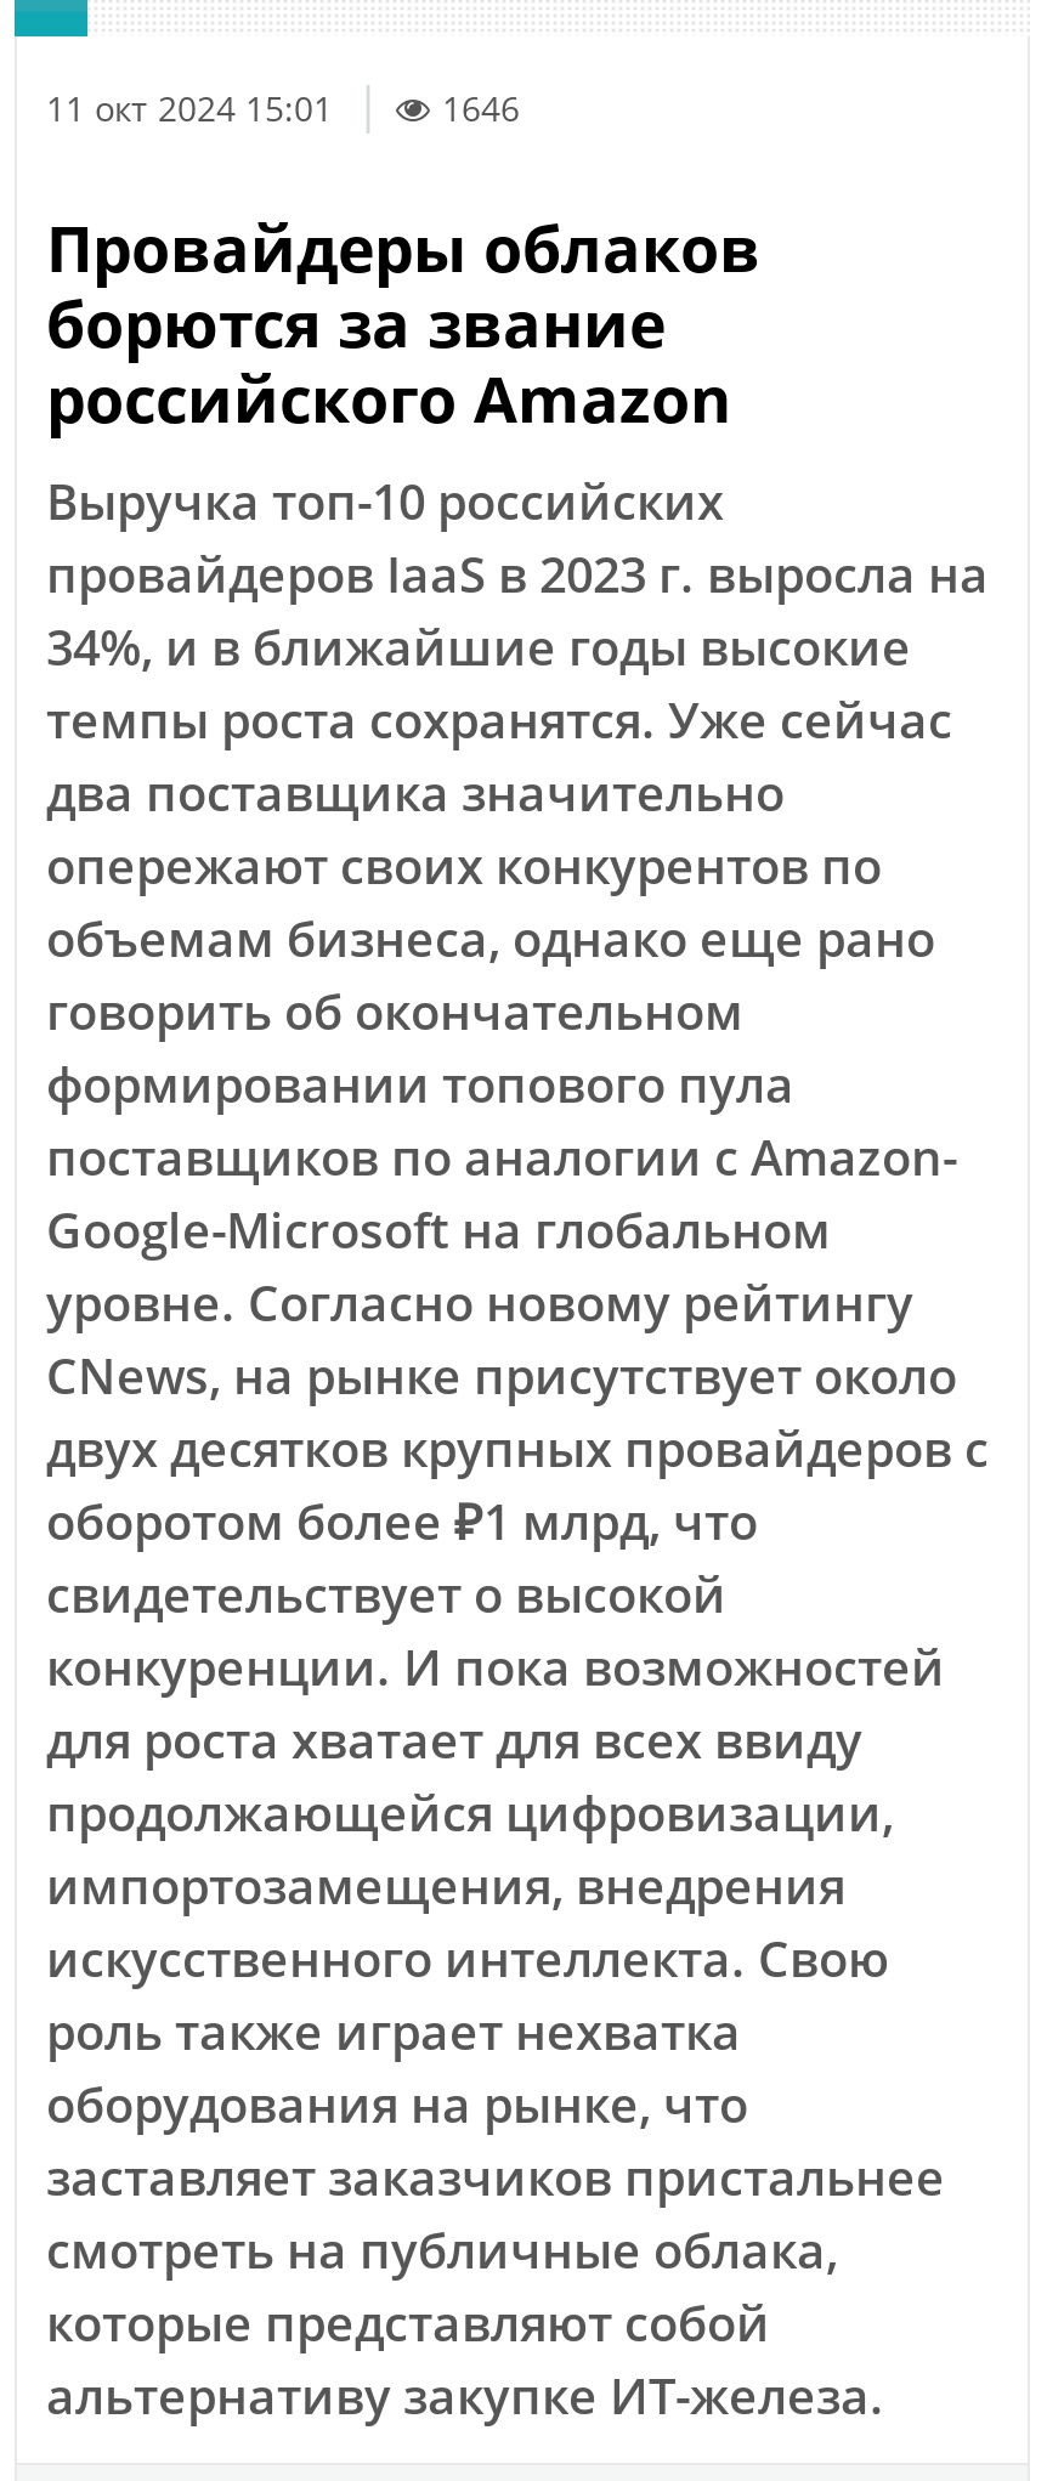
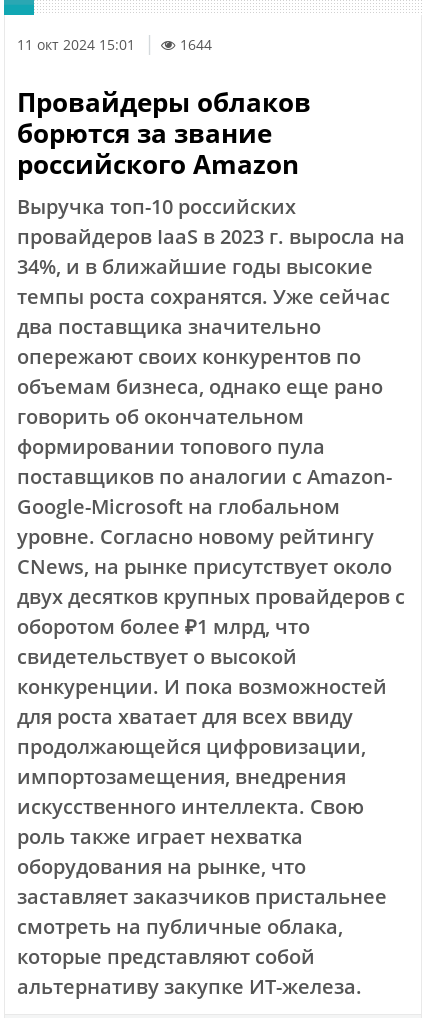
[442,85,520,131] 1646 -> [180,35,212,54] 1644

